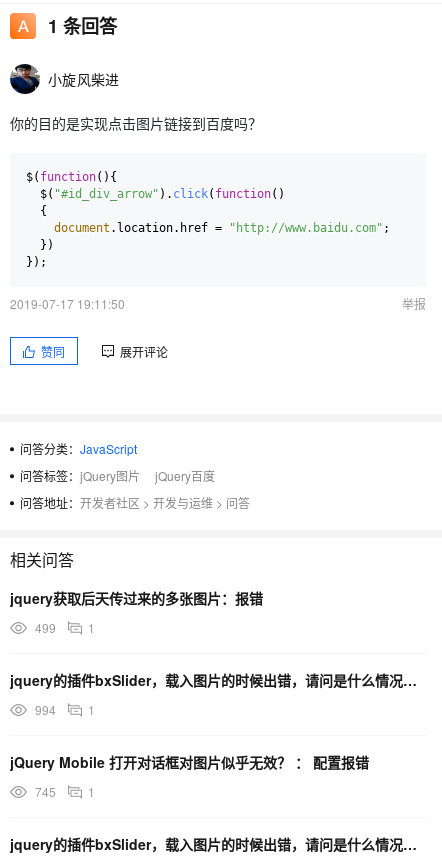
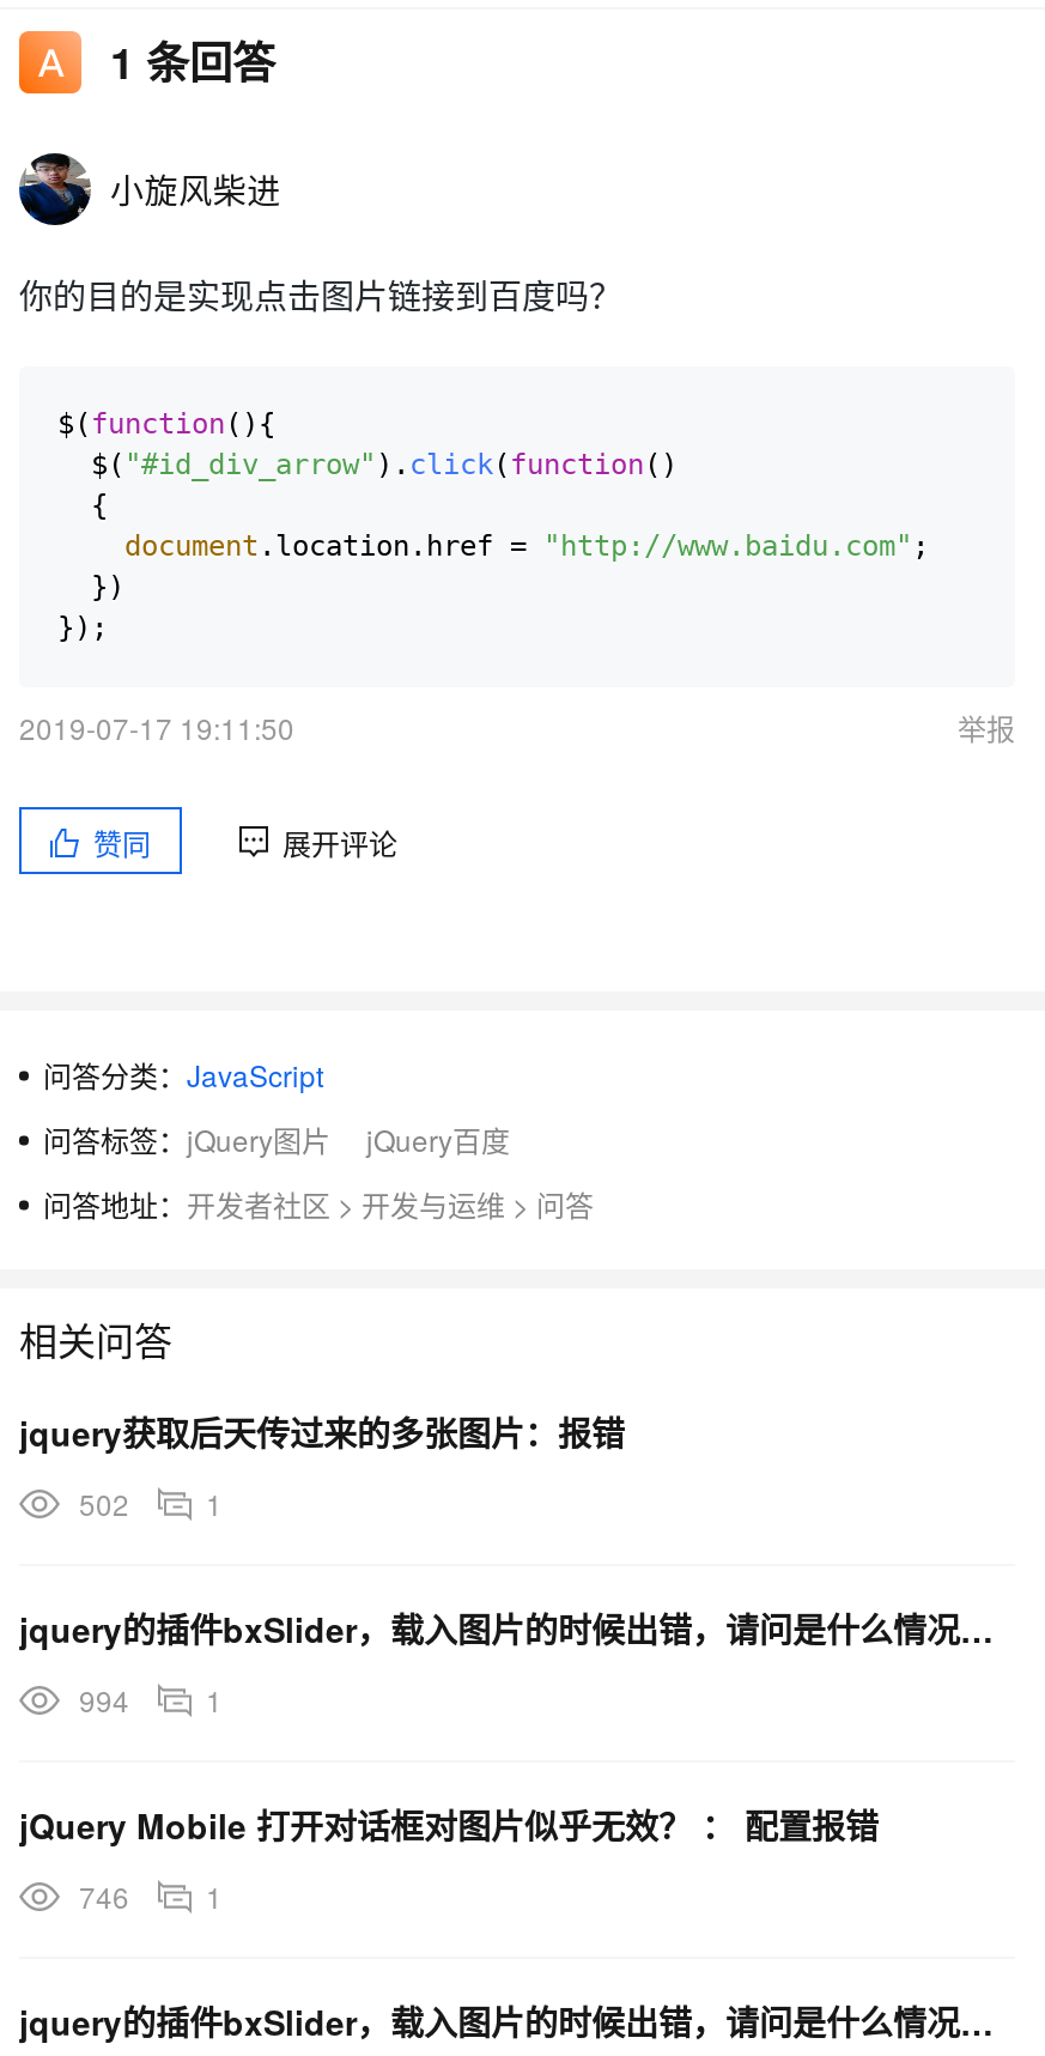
[35,619,95,636] 499 1 -> [79,1482,223,1523] 502 1
[35,783,95,800] 745 1 -> [79,1875,223,1916] 746 1

